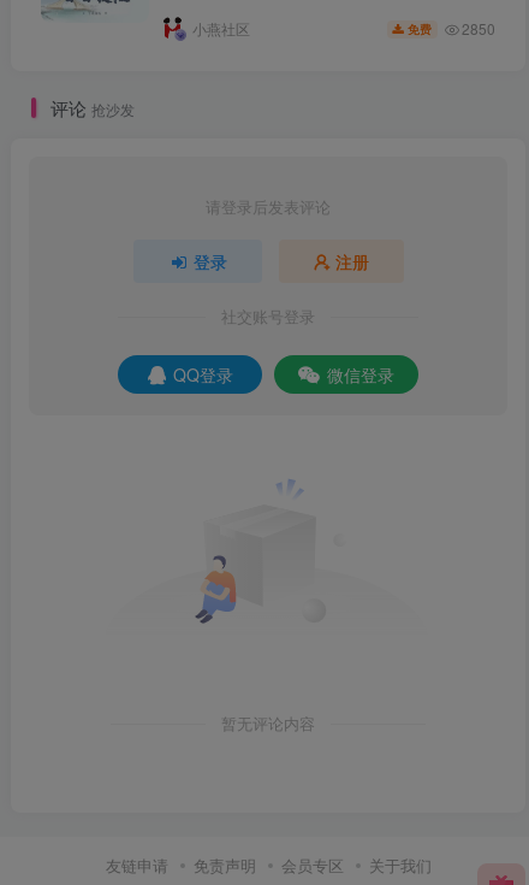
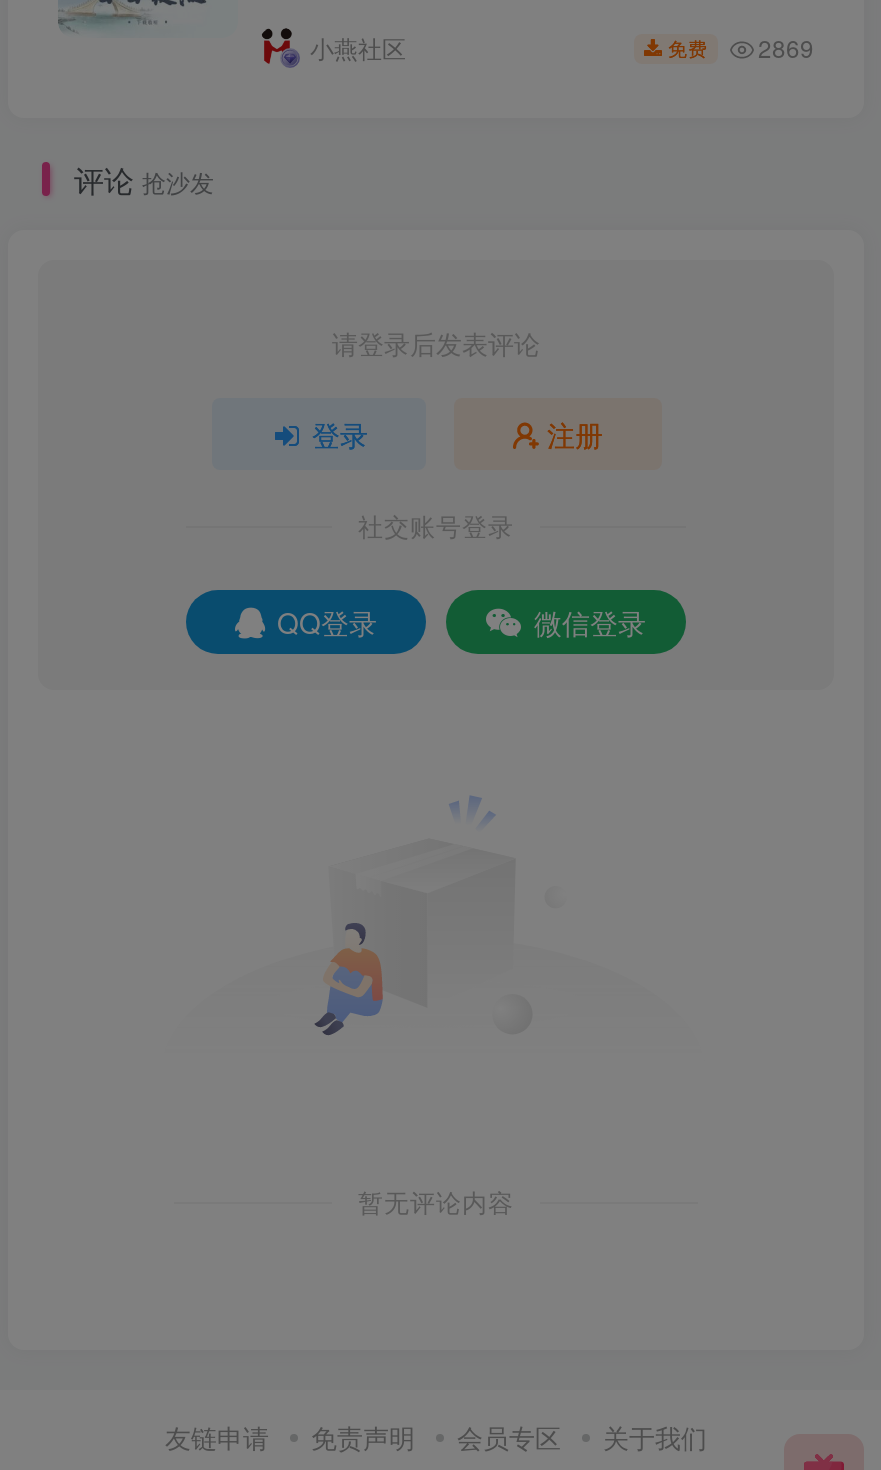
[408,18,495,39] 免费 2850 -> [668,30,814,64] 免费 2869

